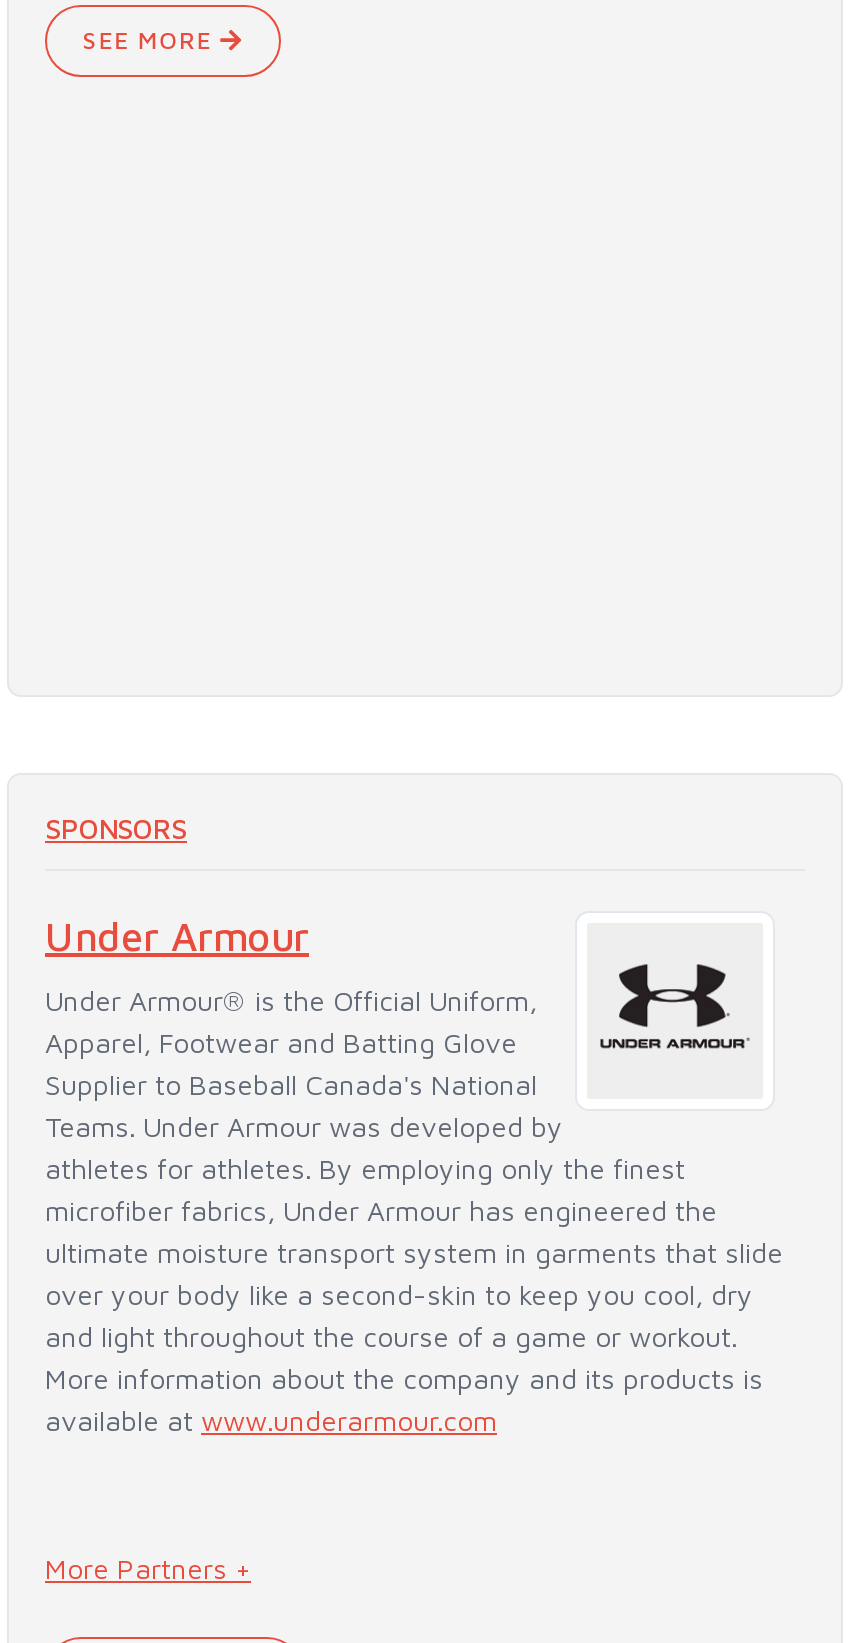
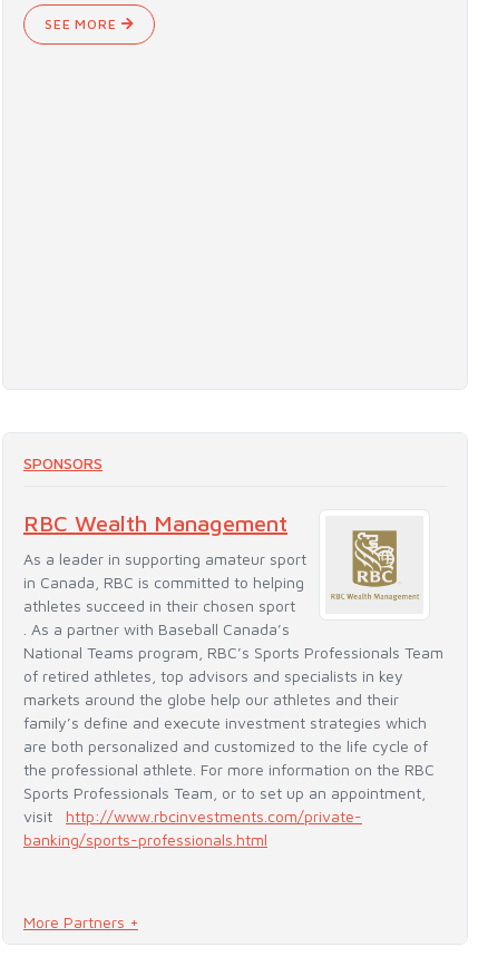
[45,913,309,959] Under Armour -> [23,510,287,536] RBC Wealth Management
[45,949,783,1437] [image] | Under Armour® is the Official Uniform, | Apparel, Footwear and Batting Glove | Supplier to Baseball Canada's National | Teams. Under Armour was developed by | athletes for athletes. By employing only the finest | microfiber fabrics, Under Armour has engineered the | ultimate moisture transport system in garments that slide | over your body like a second-skin to keep you cool, dry | and light throughout the course of a game or workout. | More information about the company and its products is | available at www.underarmour.com -> [23,529,443,849] [image] | As a leader in supporting amateur sport | in Canada, RBC is committed to helping | athletes succeed in their chosen sport | . As a partner with Baseball Canada’s | National Teams program, RBC’s Sports Professionals Team | of retired athletes, top advisors and specialists in key | markets around the globe help our athletes and their | family’s define and execute investment strategies which | are both personalized and customized to the life cycle of | the professional athlete. For more information on the RBC | Sports Professionals Team, or to set up an appointment, | visit http://www.rbcinvestments.com/private- | banking/sports-professionals.html

